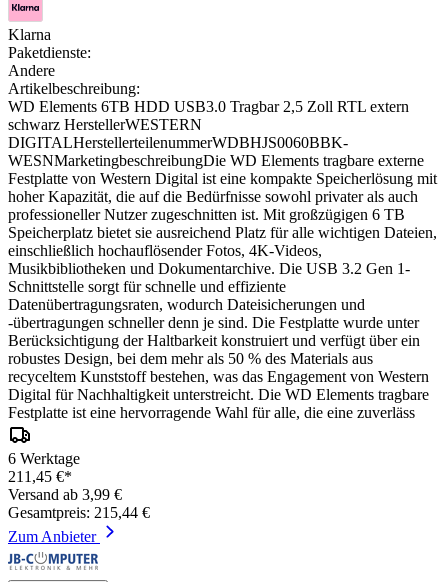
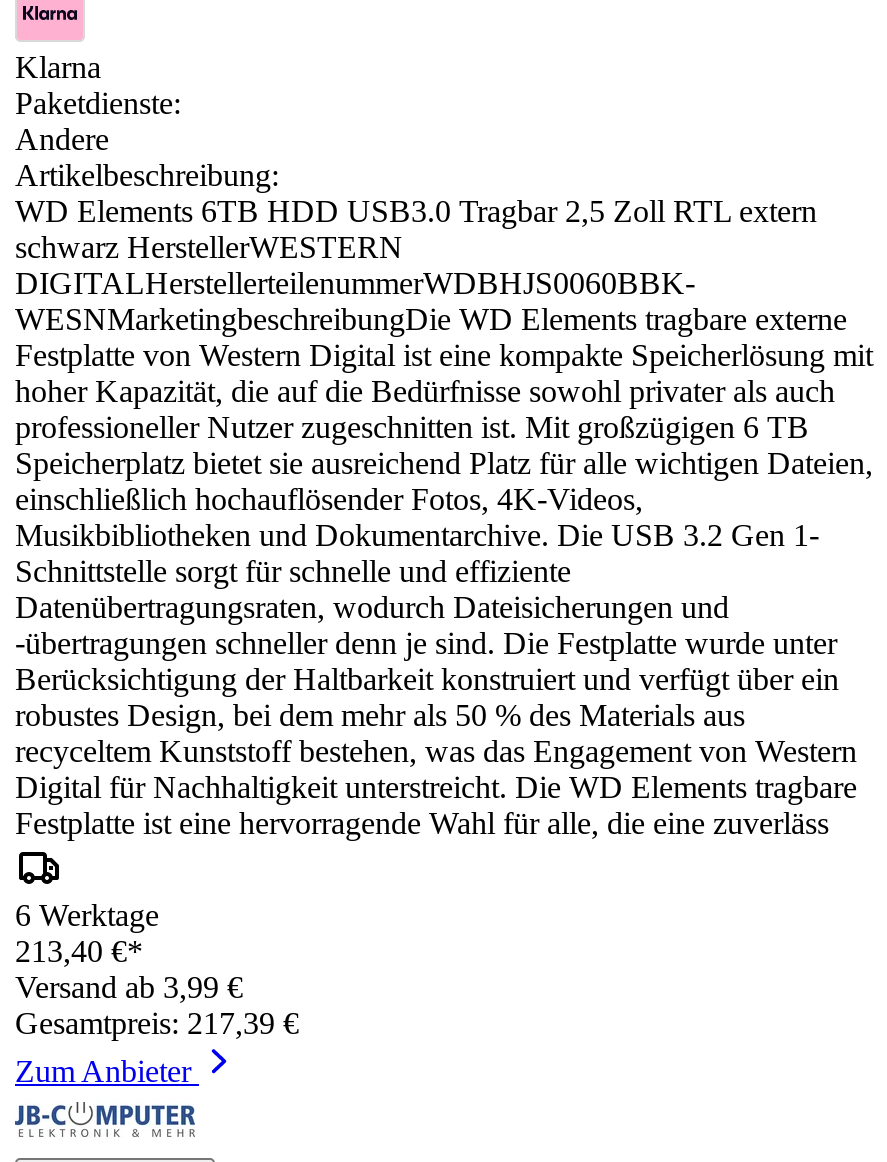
[8,467,72,484] 211,45 €* -> [15,933,143,967] 213,40 €*
[8,503,150,520] Gesamtpreis: 215,44 € -> [15,1005,299,1039] Gesamtpreis: 217,39 €

